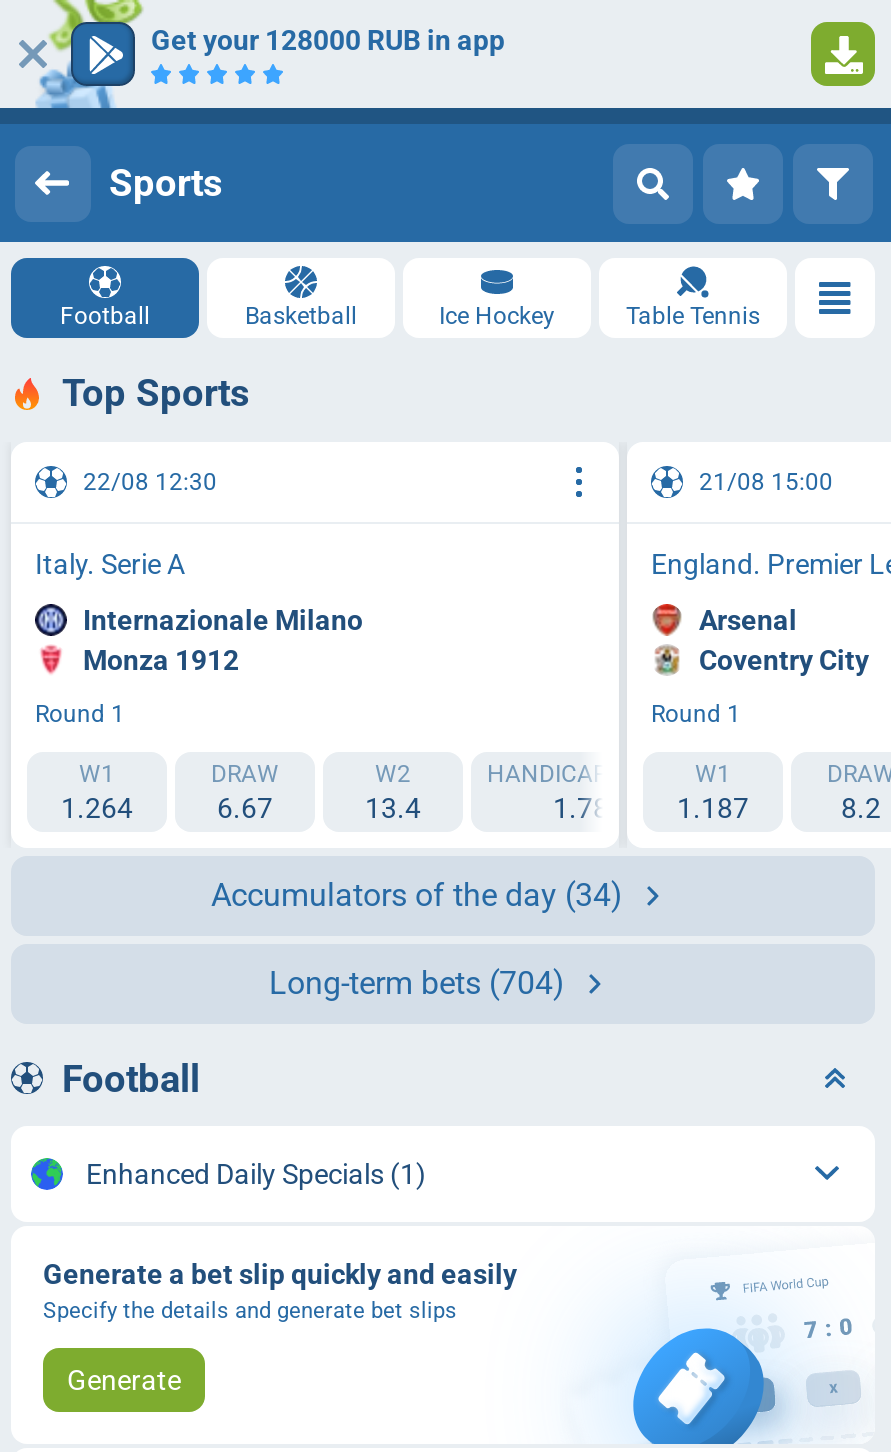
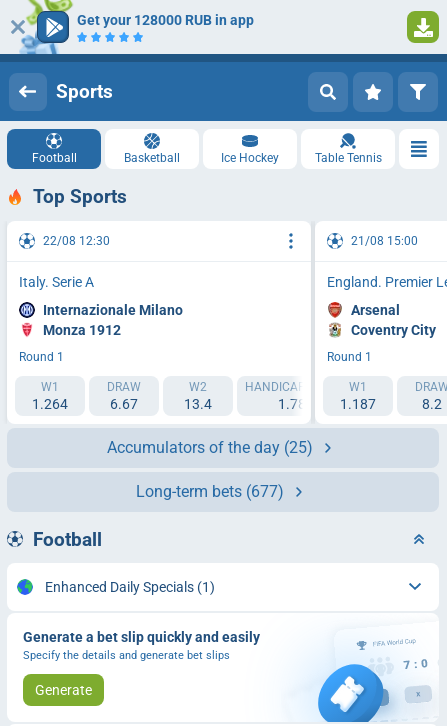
[211,875,623,913] Accumulators of the day (34) -> [107,437,313,456] Accumulators of the day (25)
[269,963,565,1001] Long-term bets (704) -> [136,481,284,500] Long-term bets (677)

